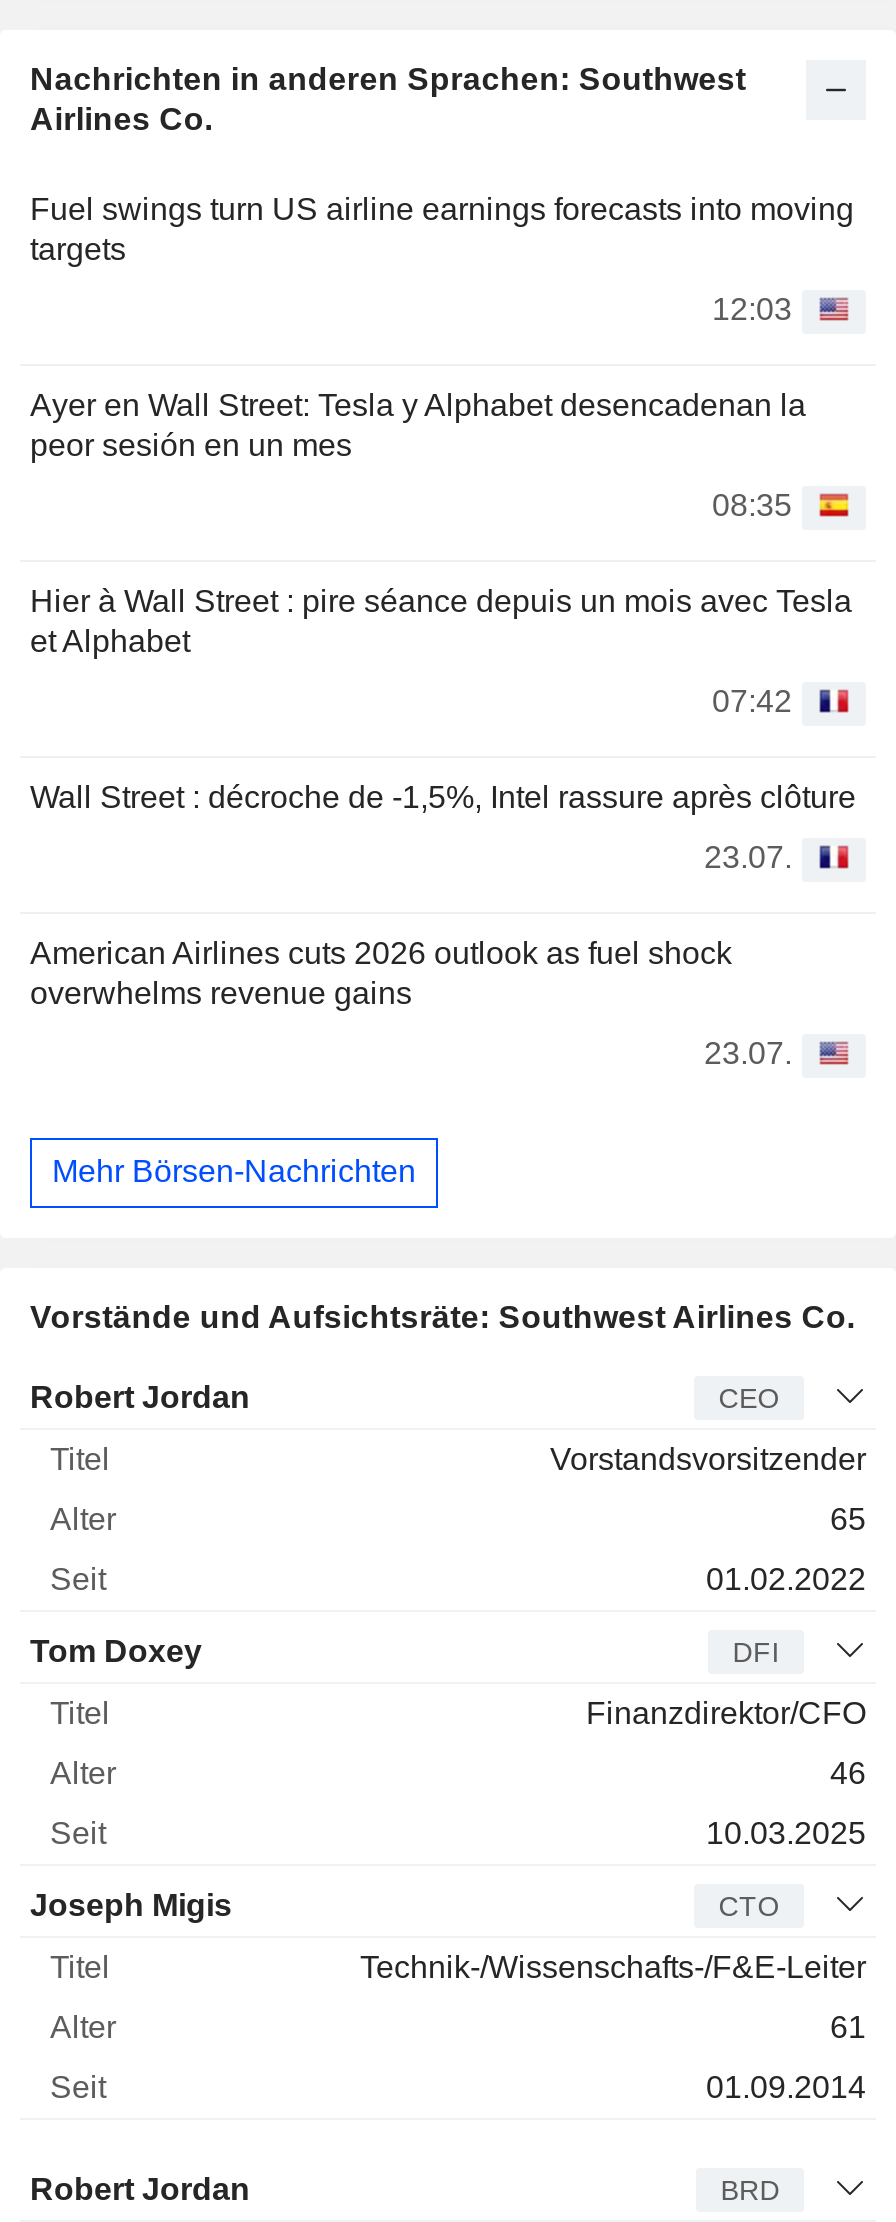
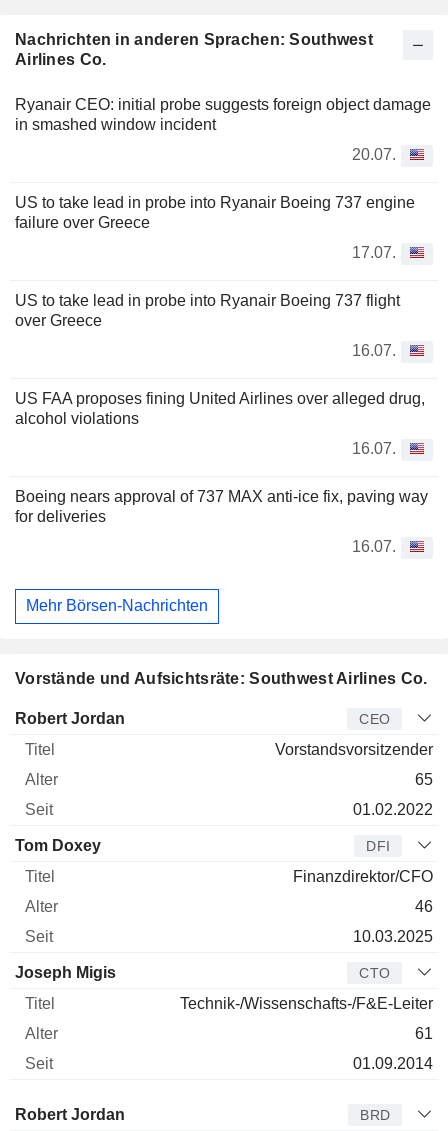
[30,192,854,266] Fuel swings turn US airline earnings forecasts into moving | targets -> [15,96,431,133] Ryanair CEO: initial probe suggests foreign object damage | in smashed window incident
[712,292,792,326] 12:03 -> [352,146,396,163] 20.07.
[30,388,806,462] Ayer en Wall Street: Tesla y Alphabet desencadenan la | peor sesión en un mes -> [15,194,415,231] US to take lead in probe into Ryanair Boeing 737 engine | failure over Greece
[712,488,792,522] 08:35 -> [352,244,396,261] 17.07.
[30,584,852,658] Hier à Wall Street : pire séance depuis un mois avec Tesla | et Alphabet -> [15,292,400,329] US to take lead in probe into Ryanair Boeing 737 flight | over Greece
[712,684,792,718] 07:42 -> [352,342,396,359] 16.07.
[30,780,856,814] Wall Street : décroche de -1,5%, Intel rassure après clôture -> [15,390,425,427] US FAA proposes fining United Airlines over alleged drug, | alcohol violations
[704,840,792,874] 23.07. -> [352,440,396,457] 16.07.
[30,936,732,1010] American Airlines cuts 2026 outlook as fuel shock | overwhelms revenue gains -> [15,488,428,525] Boeing nears approval of 737 MAX anti-ice fix, paving way | for deliveries
[704,1036,792,1070] 23.07. -> [352,538,396,555] 16.07.

